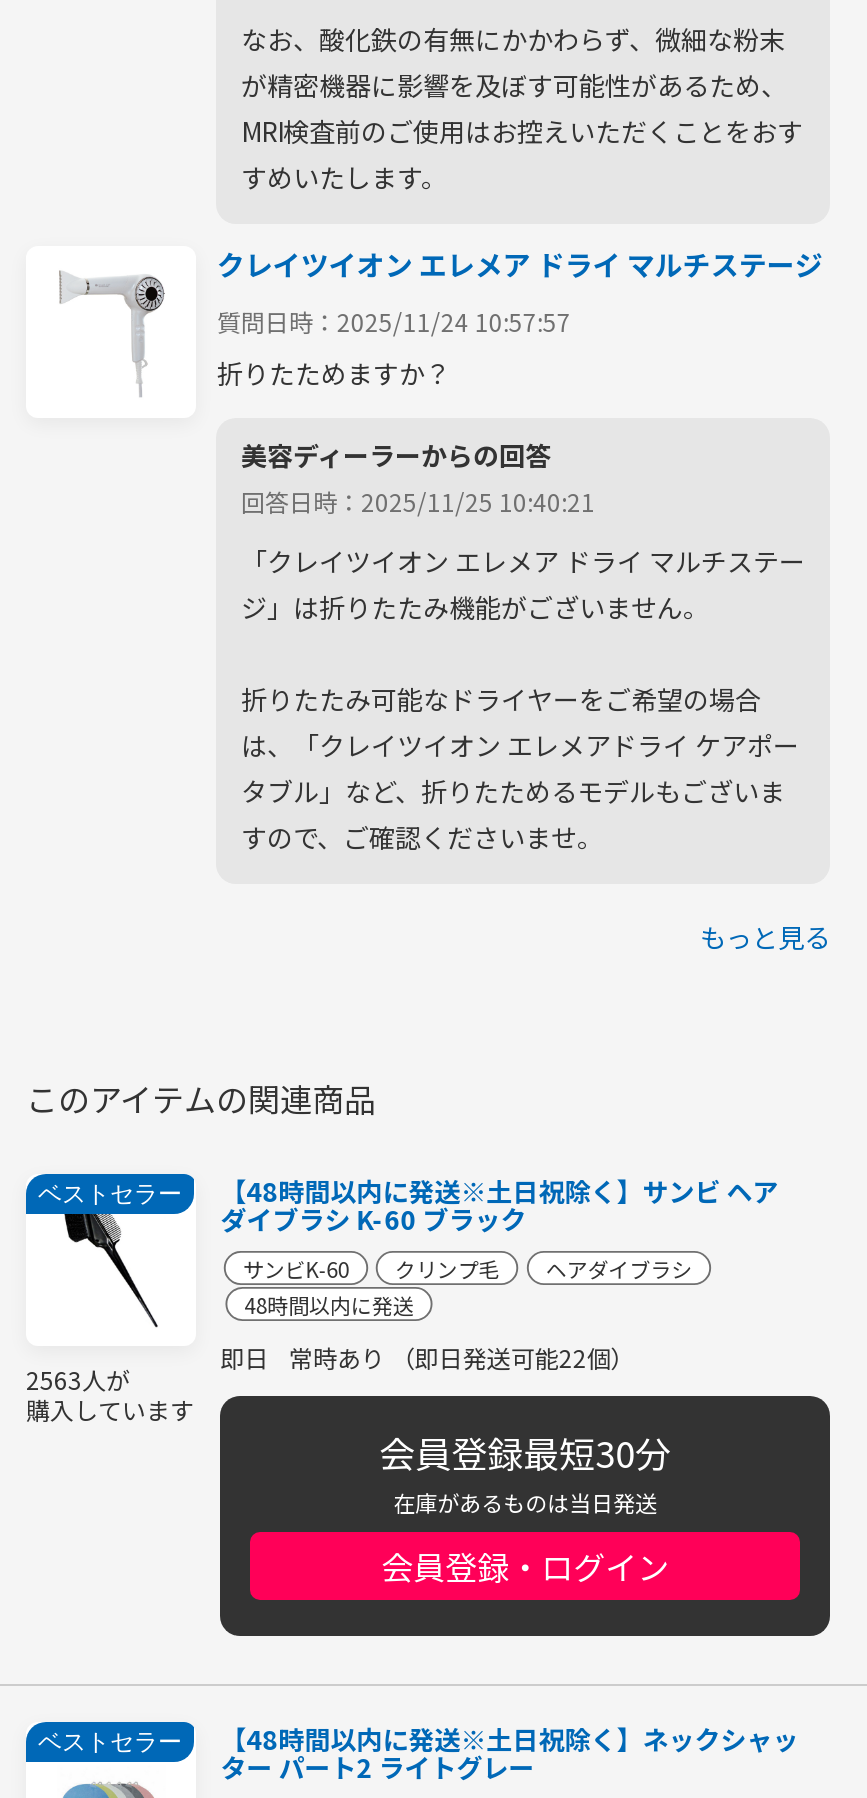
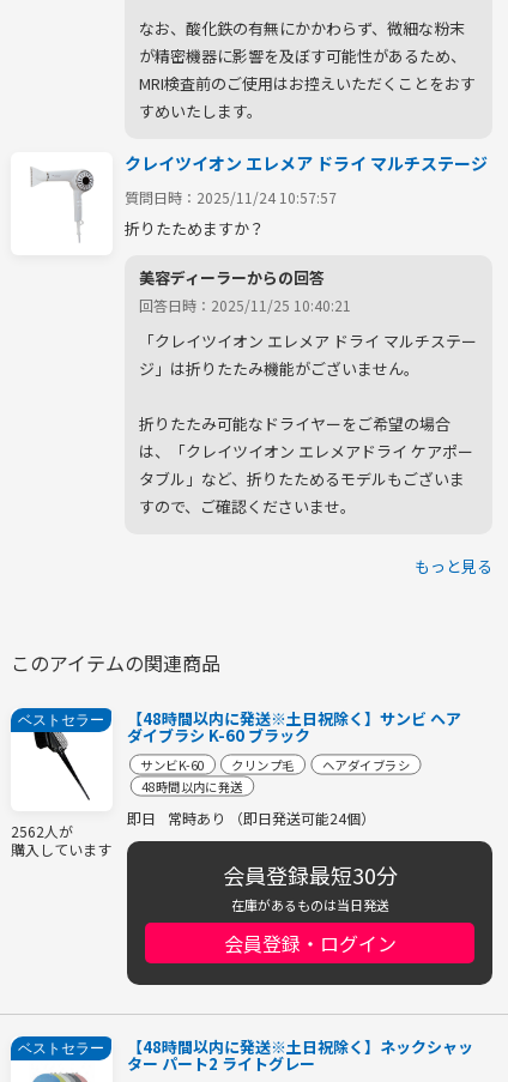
[220,1341,635,1375] 即日 常時あり （即日発送可能22個） -> [127,808,375,828] 即日 常時あり （即日発送可能24個）
[26,1361,130,1395] 2563人が -> [11,820,73,841] 2562人が

